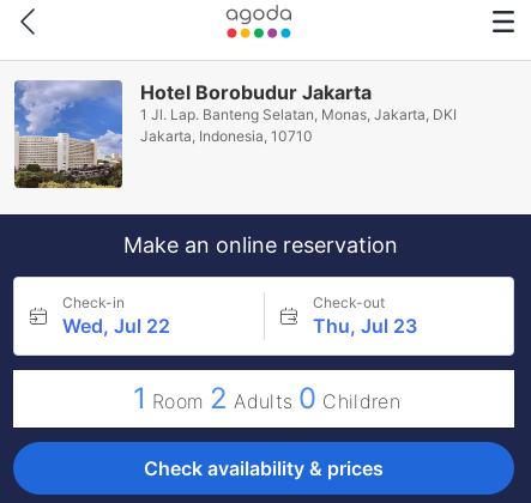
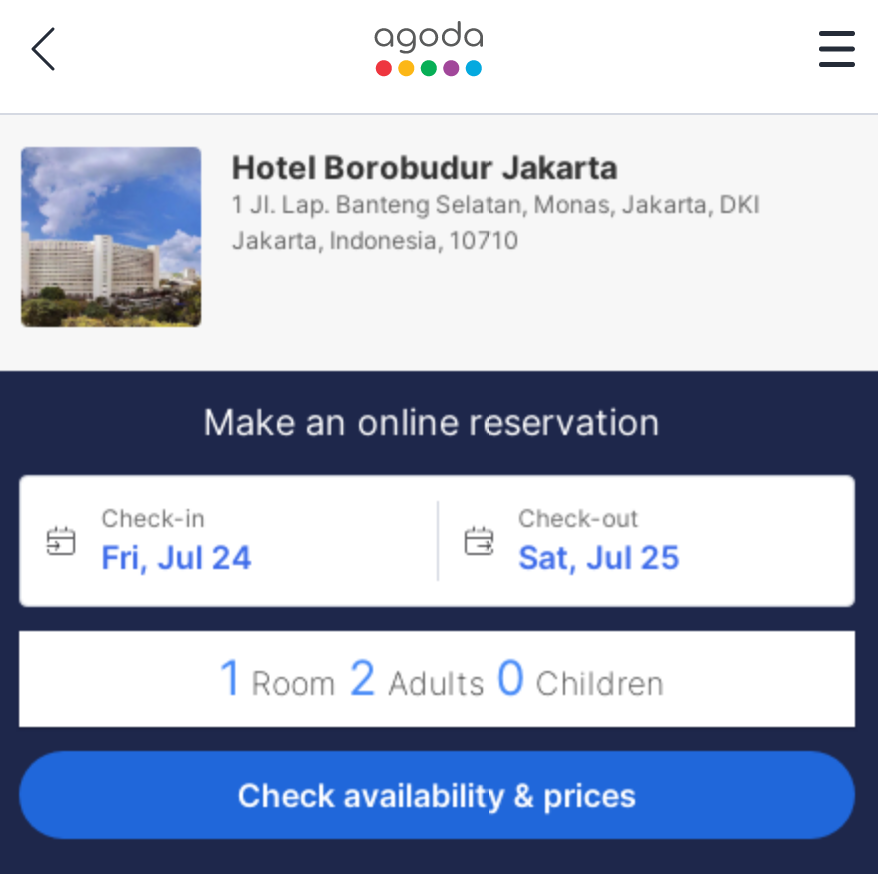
[62,314,170,338] Wed, Jul 22 -> [101,537,253,577] Fri, Jul 24
[312,314,417,338] Thu, Jul 23 -> [518,537,680,577] Sat, Jul 25

